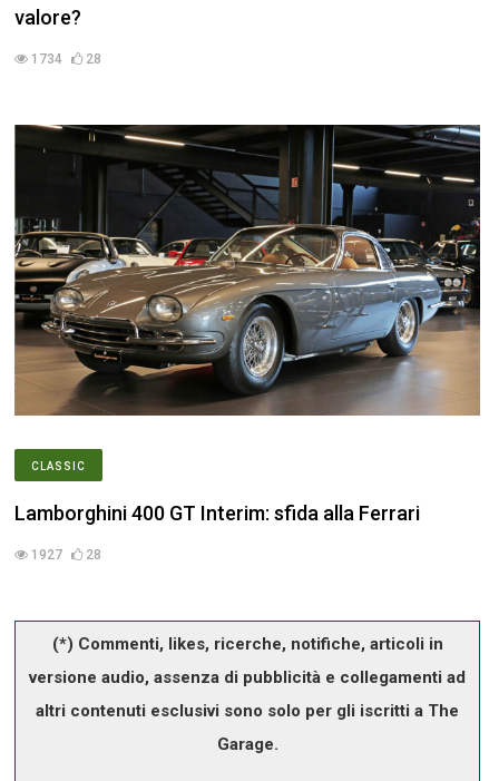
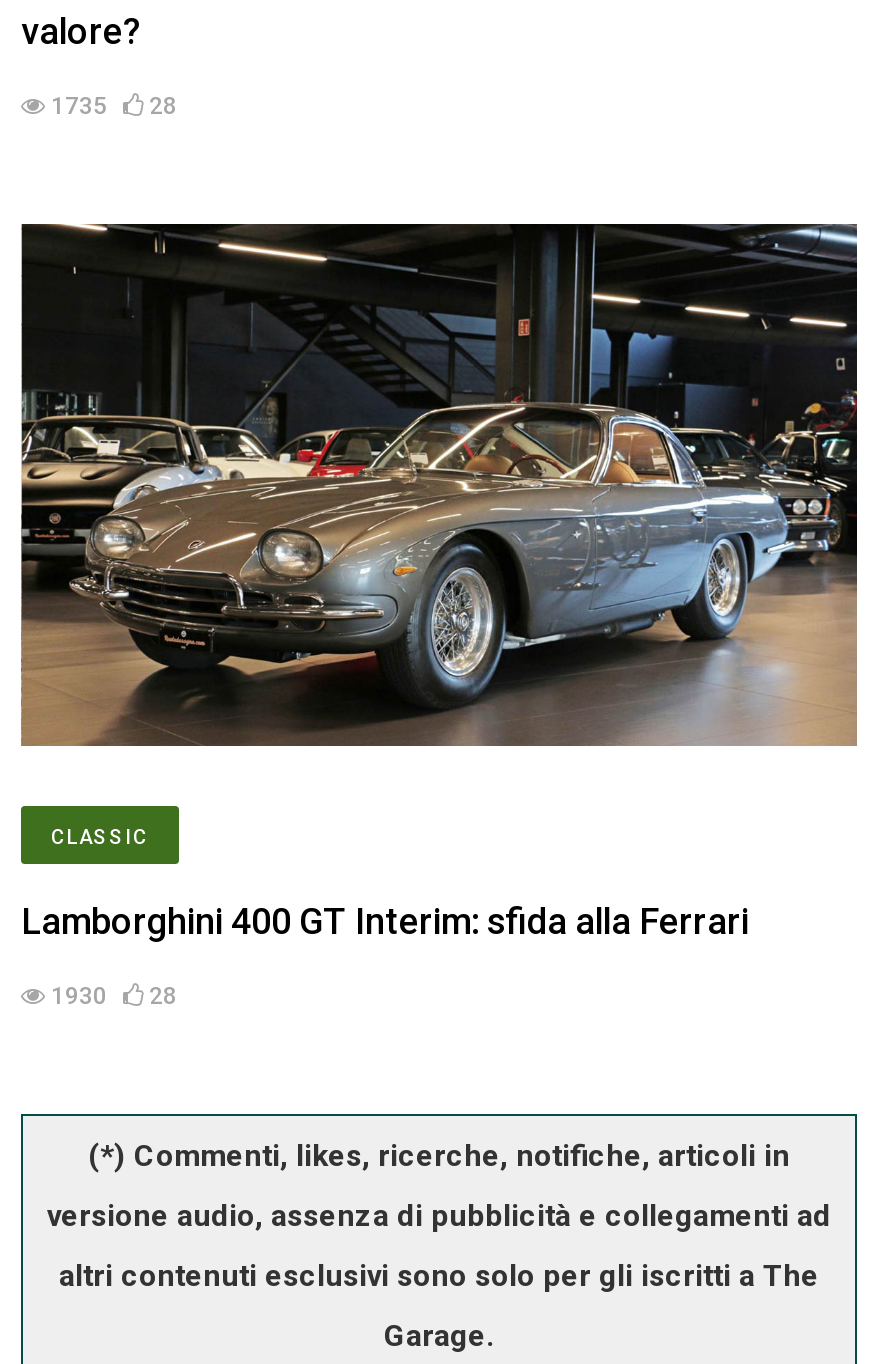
[28,51,101,66] 1734 28 -> [45,91,177,119] 1735 28
[28,547,101,562] 1927 28 -> [45,982,177,1010] 1930 28

